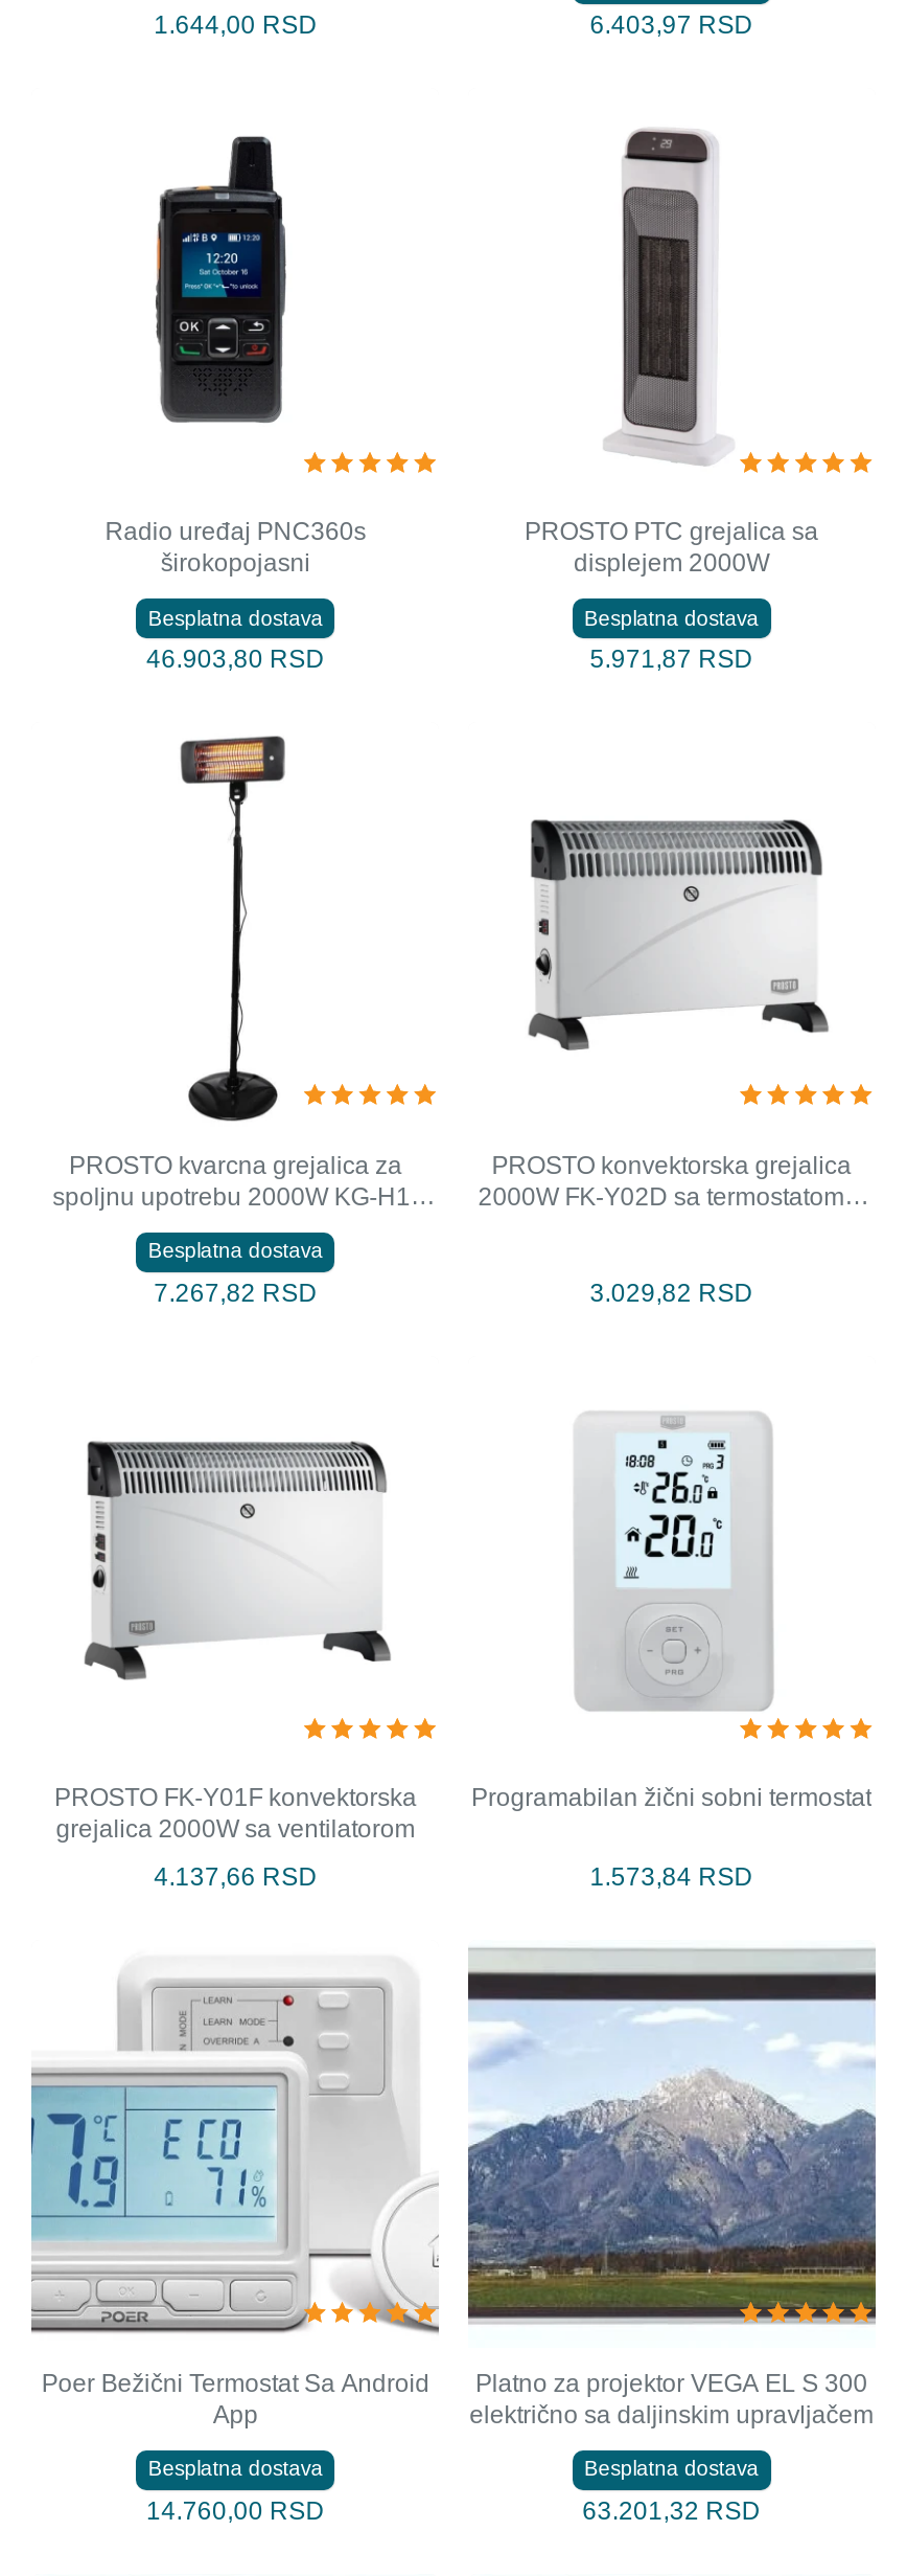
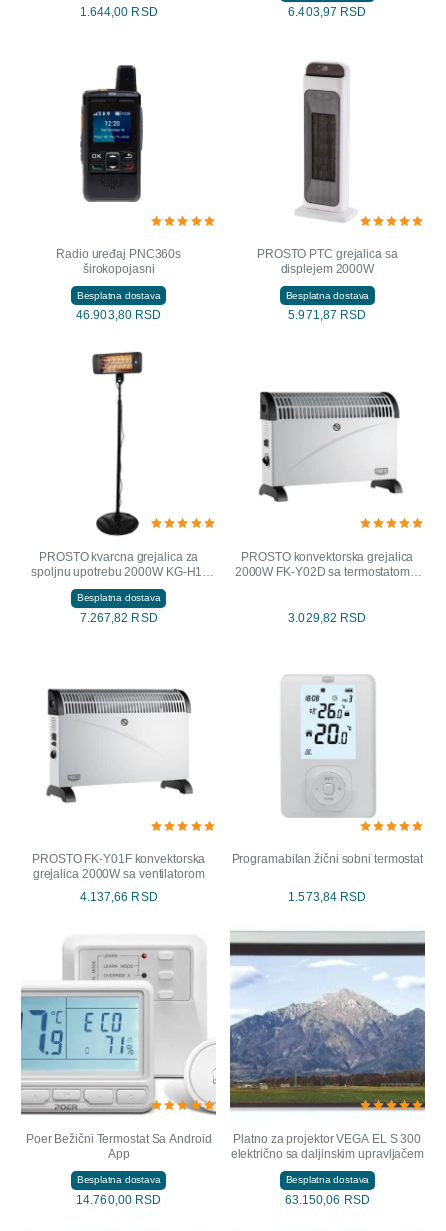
[582,2496,761,2526] 63.201,32 RSD -> [285,1193,370,1207] 63.150,06 RSD

